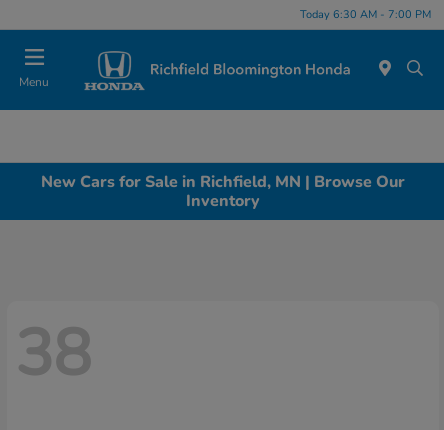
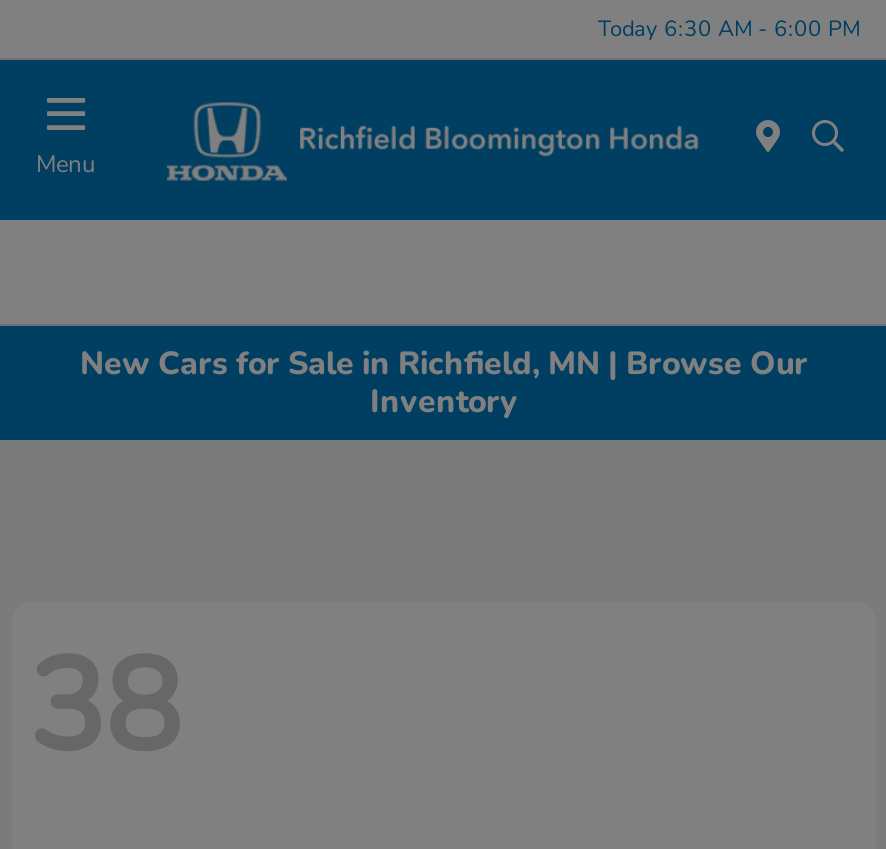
[300,6,431,21] Today 6:30 AM - 7:00 PM -> [598,13,860,43] Today 6:30 AM - 6:00 PM

